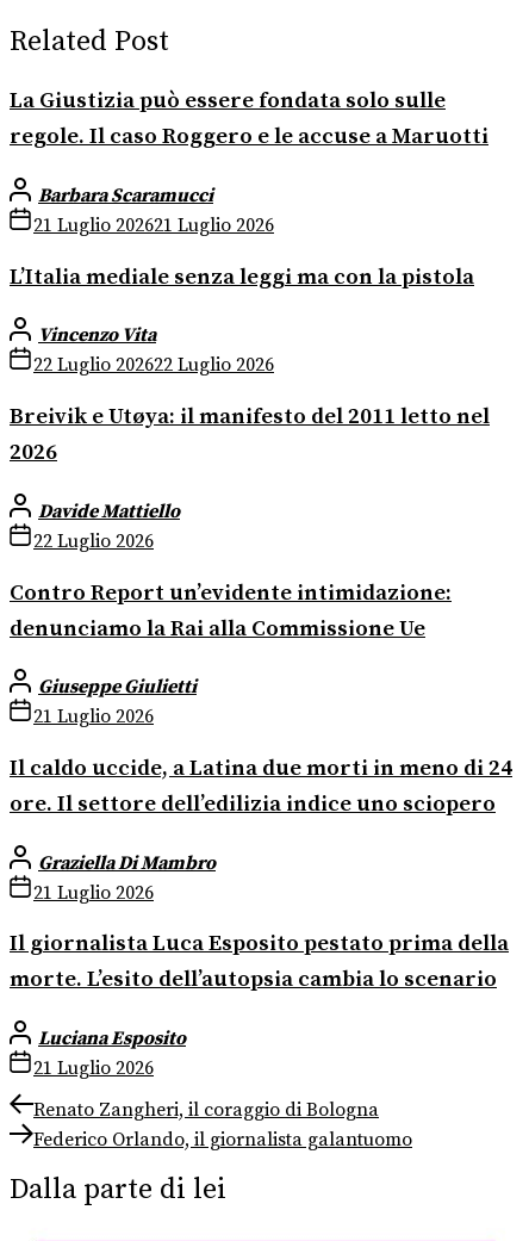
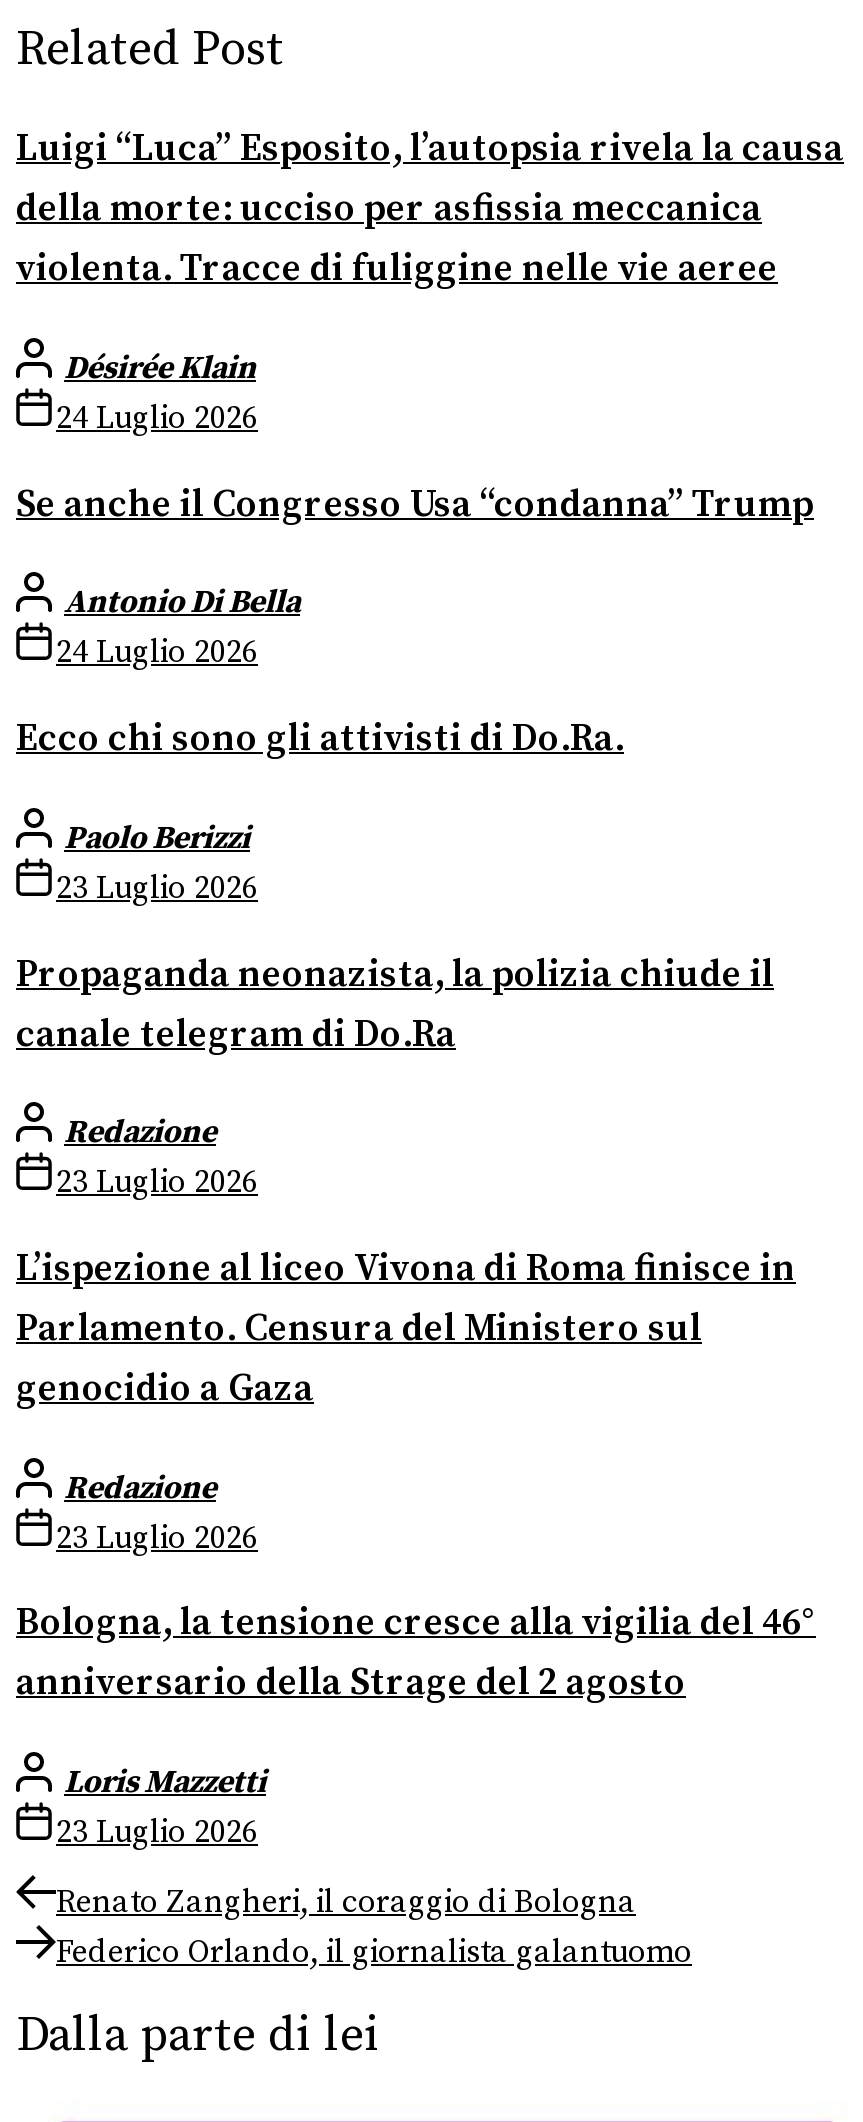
[10,87,488,150] La Giustizia può essere fondata solo sulle | regole. Il caso Roggero e le accuse a Maruotti -> [16,126,844,292] Luigi “Luca” Esposito, l’autopsia rivela la causa | della morte: ucciso per asfissia meccanica | violenta. Tracce di fuliggine nelle vie aeree
[33,183,274,237] Barbara Scaramucci | 21 Luglio 202621 Luglio 2026 -> [56,348,258,438] Désirée Klain | 24 Luglio 2026
[10,263,474,291] L’Italia mediale senza leggi ma con la pistola -> [16,481,814,527] Se anche il Congresso Usa “condanna” Trump
[33,324,274,377] Vincenzo Vita | 22 Luglio 202622 Luglio 2026 -> [56,583,300,673] Antonio Di Bella | 24 Luglio 2026
[10,403,490,466] Breivik e Utøya: il manifesto del 2011 letto nel | 2026 -> [16,716,624,762] Ecco chi sono gli attivisti di Do.Ra.
[33,499,180,553] Davide Mattiello | 22 Luglio 2026 -> [56,818,258,908] Paolo Berizzi | 23 Luglio 2026
[10,579,452,642] Contro Report un’evidente intimidazione: | denunciamo la Rai alla Commissione Ue -> [16,951,774,1057] Propaganda neonazista, la polizia chiude il | canale telegram di Do.Ra
[33,675,197,729] Giuseppe Giulietti | 21 Luglio 2026 -> [56,1112,258,1202] Redazione | 23 Luglio 2026
[10,755,512,818] Il caldo uccide, a Latina due morti in meno di 24 | ore. Il settore dell’edilizia indice uno sciopero -> [16,1246,796,1412] L’ispezione al liceo Vivona di Roma finisce in | Parlamento. Censura del Ministero sul | genocidio a Gaza
[33,851,216,904] Graziella Di Mambro | 21 Luglio 2026 -> [56,1467,258,1557] Redazione | 23 Luglio 2026
[10,930,509,994] Il giornalista Luca Esposito pestato prima della | morte. L’esito dell’autopsia cambia lo scenario -> [16,1601,816,1707] Bologna, la tensione cresce alla vigilia del 46° | anniversario della Strage del 2 agosto
[33,1027,186,1080] Luciana Esposito | 21 Luglio 2026 -> [56,1762,266,1852] Loris Mazzetti | 23 Luglio 2026

